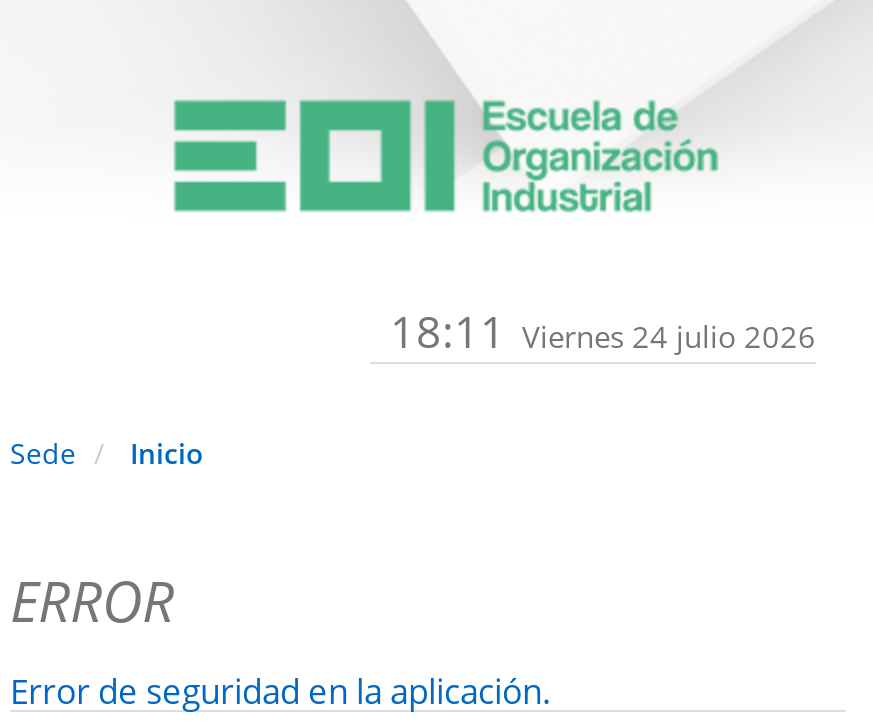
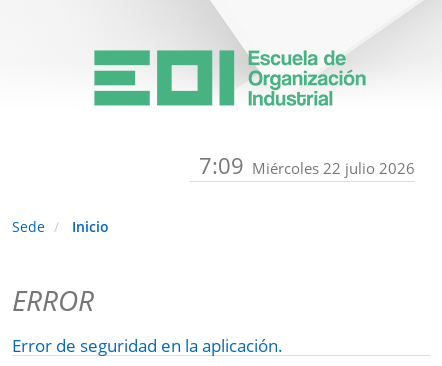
[390,300,816,360] 18:11 Viernes 24 julio 2026 -> [199,150,415,180] 7:09 Miércoles 22 julio 2026

